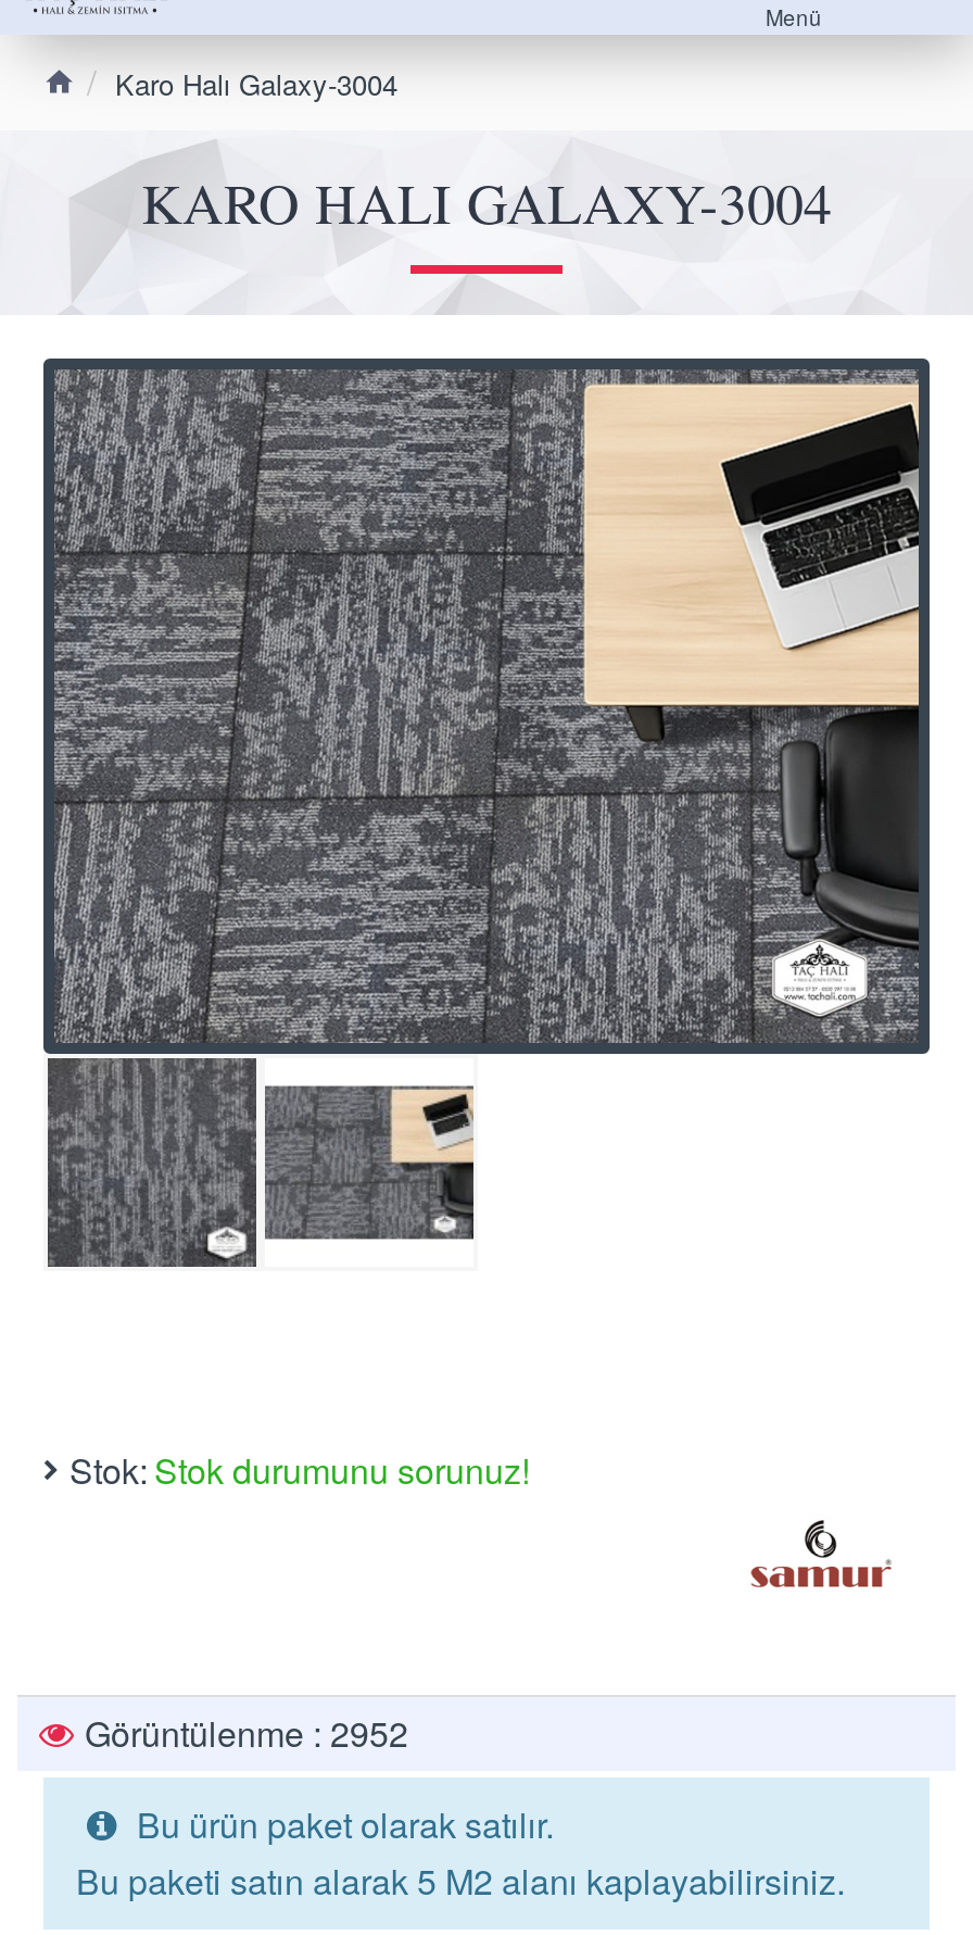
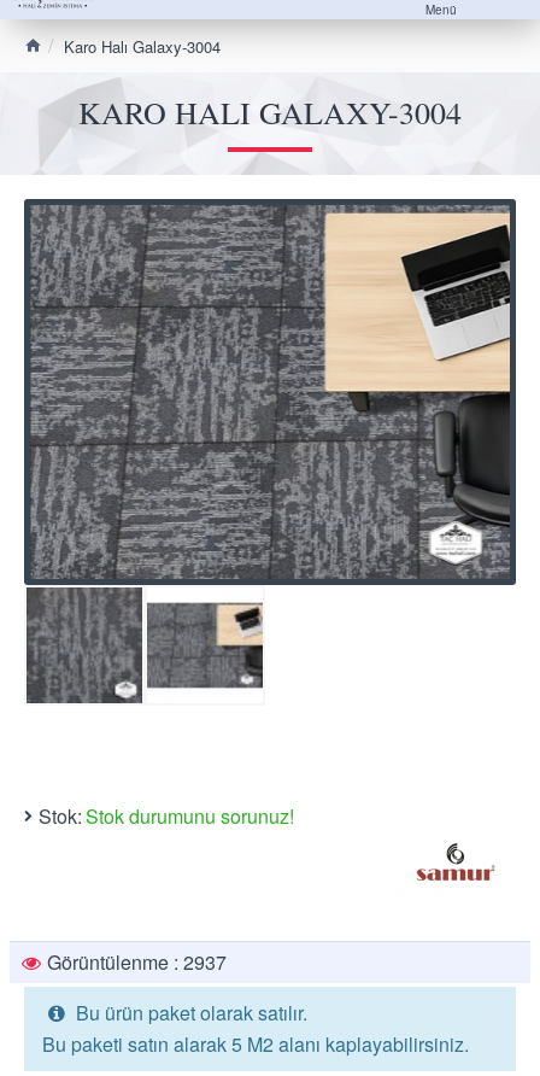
[85,1709,408,1759] Görüntülenme : 2952 -> [47,949,227,976] Görüntülenme : 2937

